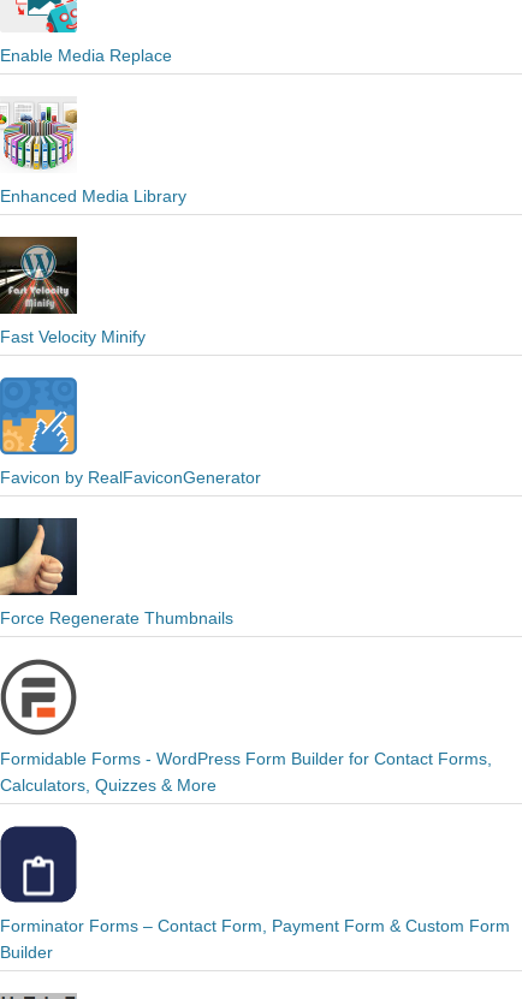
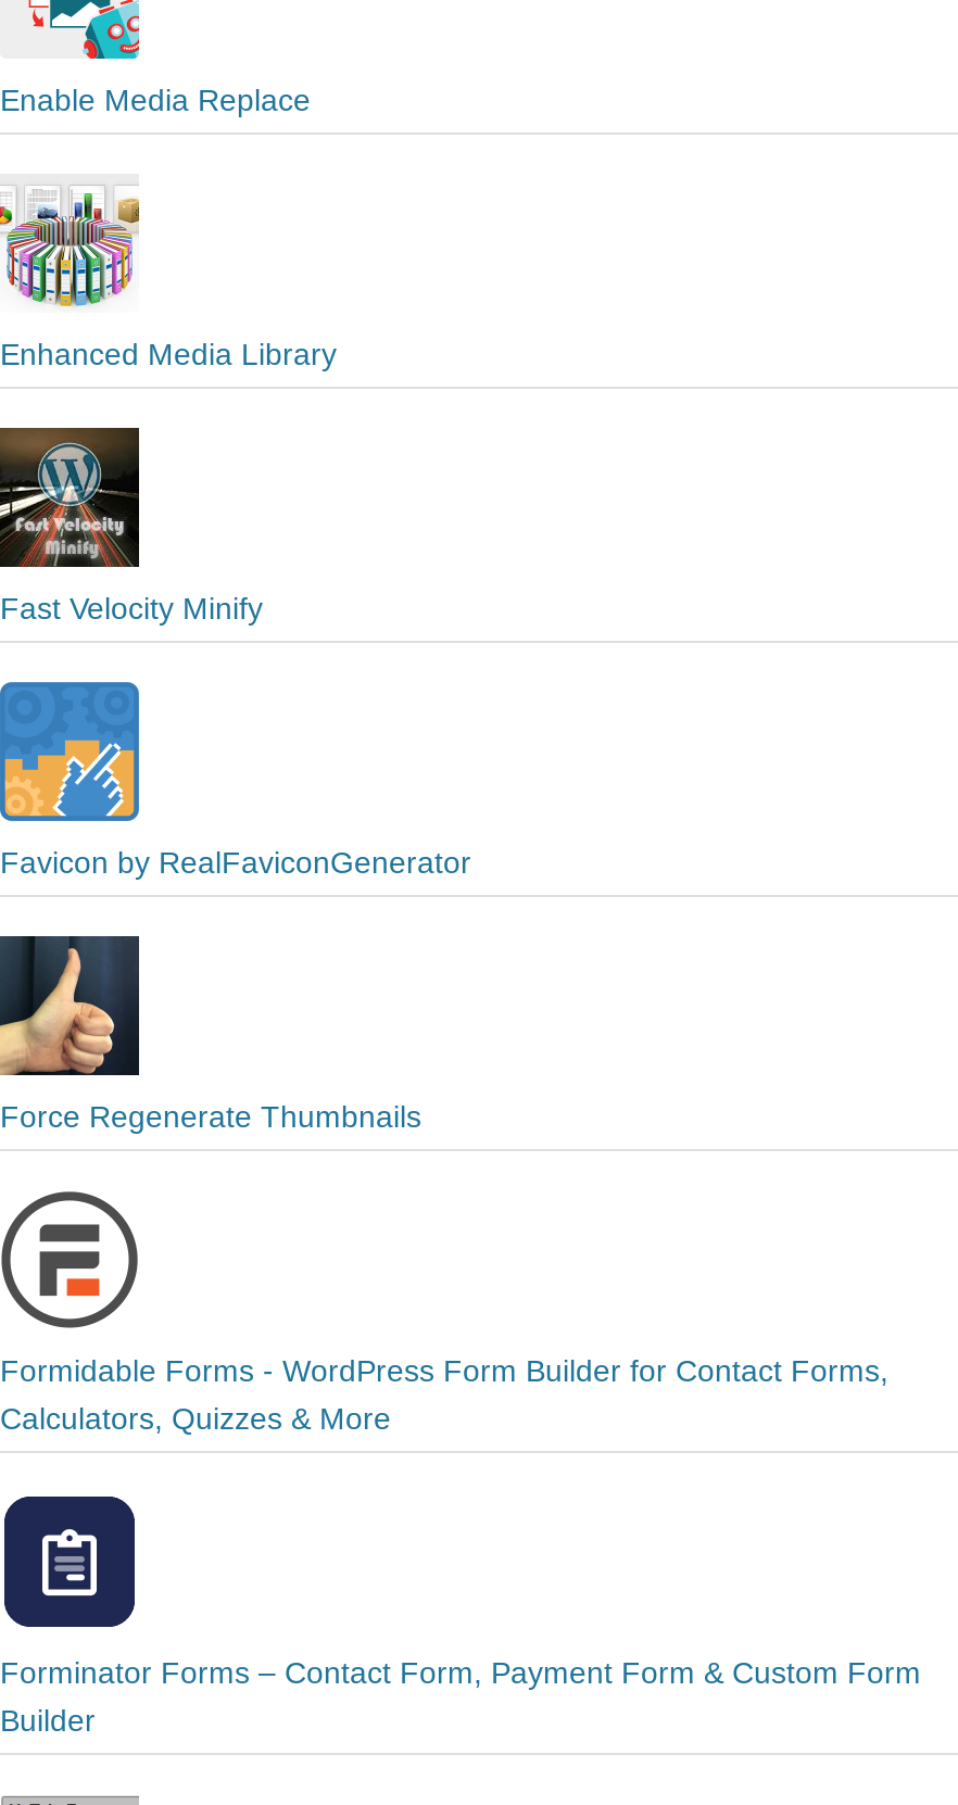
[13,846,64,904] [image] -> [26,1527,113,1631] [image]

